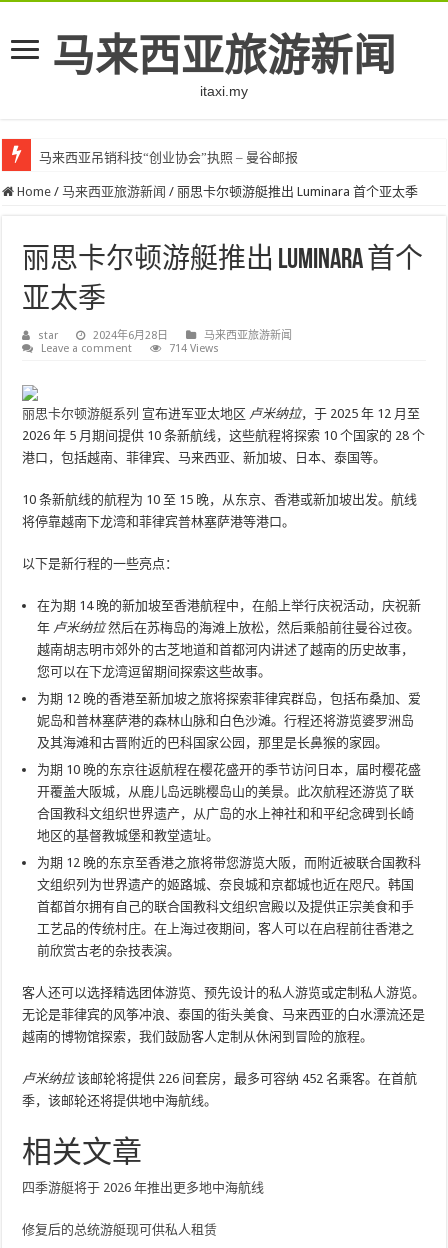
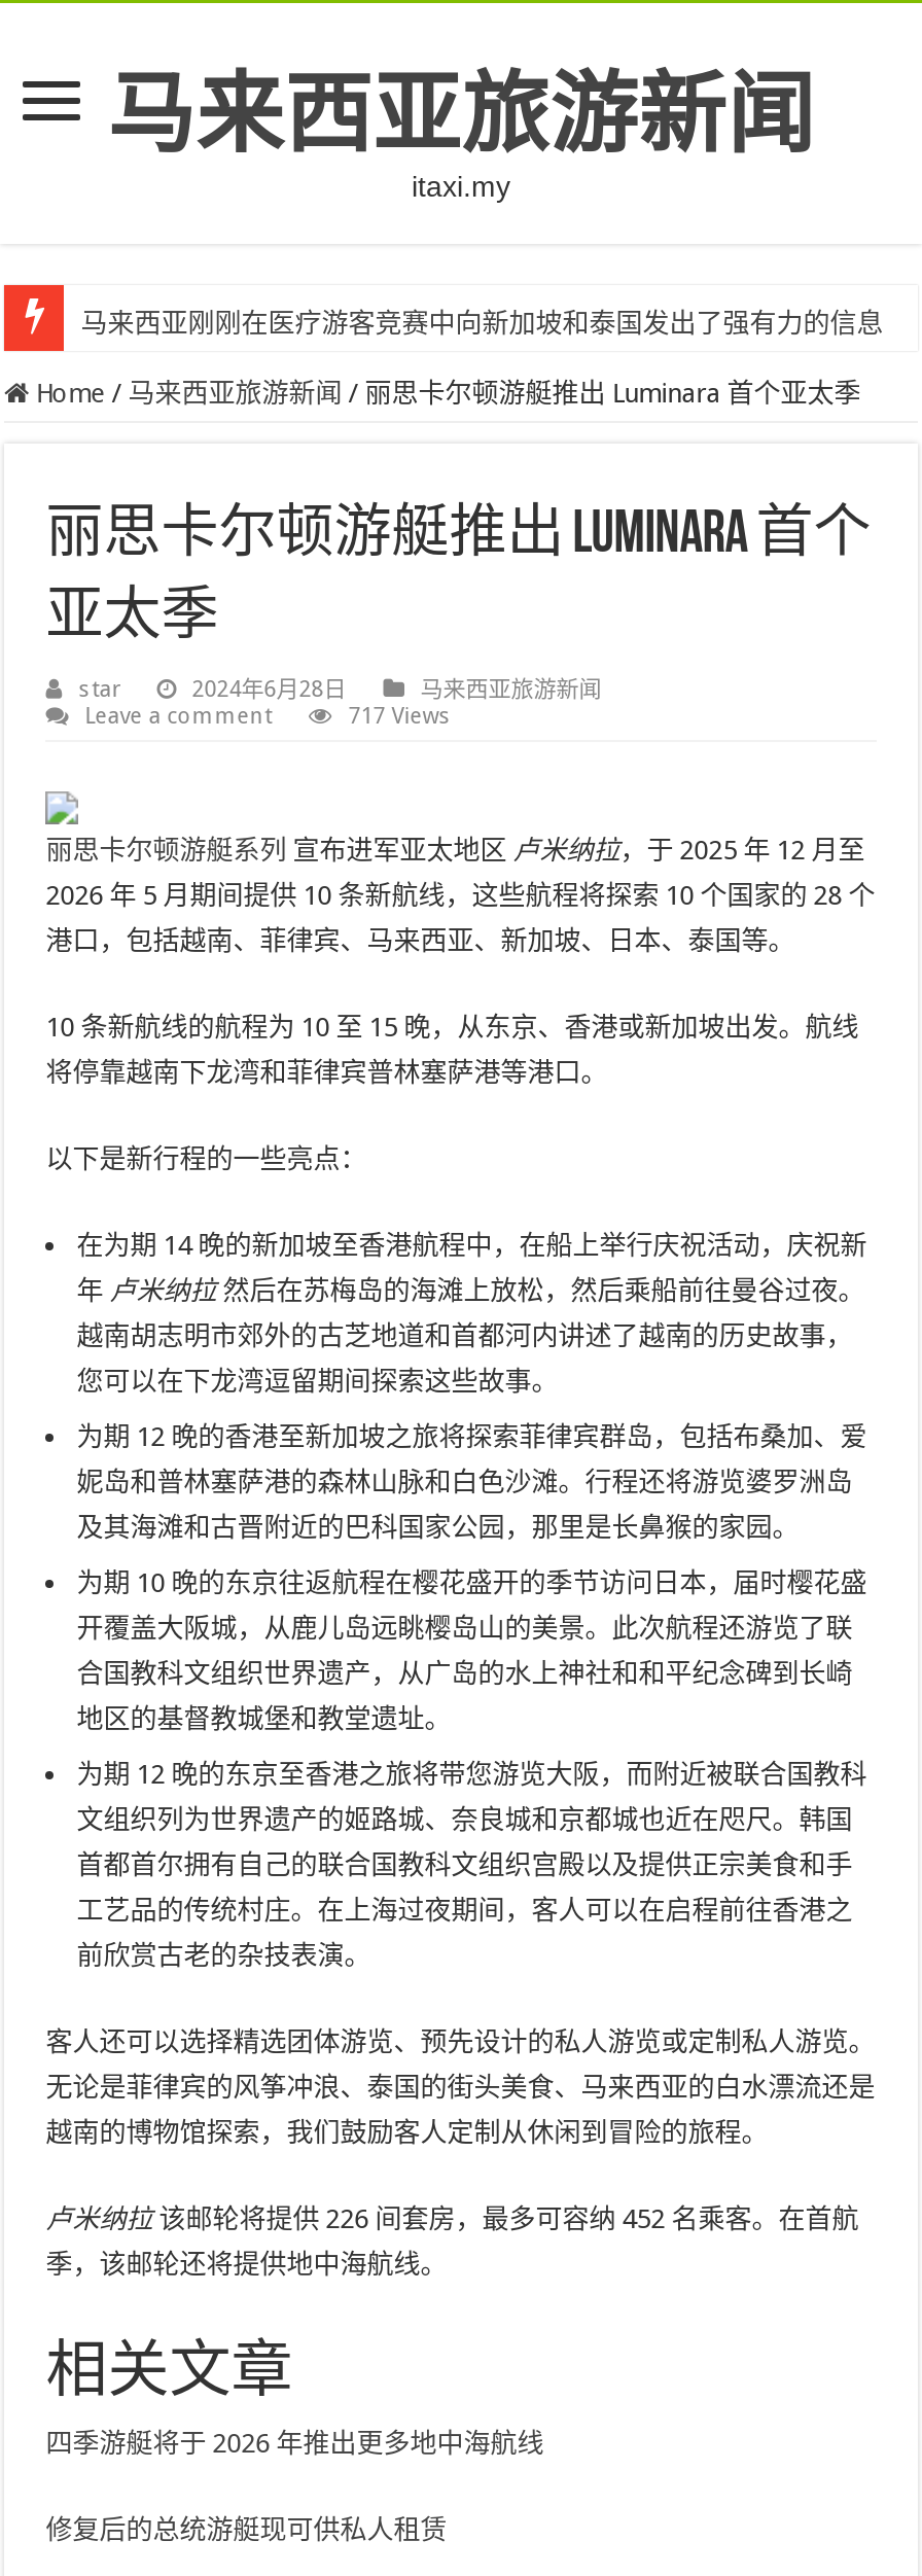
[39,150,298,165] 马来西亚吊销科技“创业协会”执照 – 曼谷邮报 -> [81,308,883,339] 马来西亚刚刚在医疗游客竞赛中向新加坡和泰国发出了强有力的信息
[169,342,219,355] 714 Views -> [348,703,451,730] 717 Views

